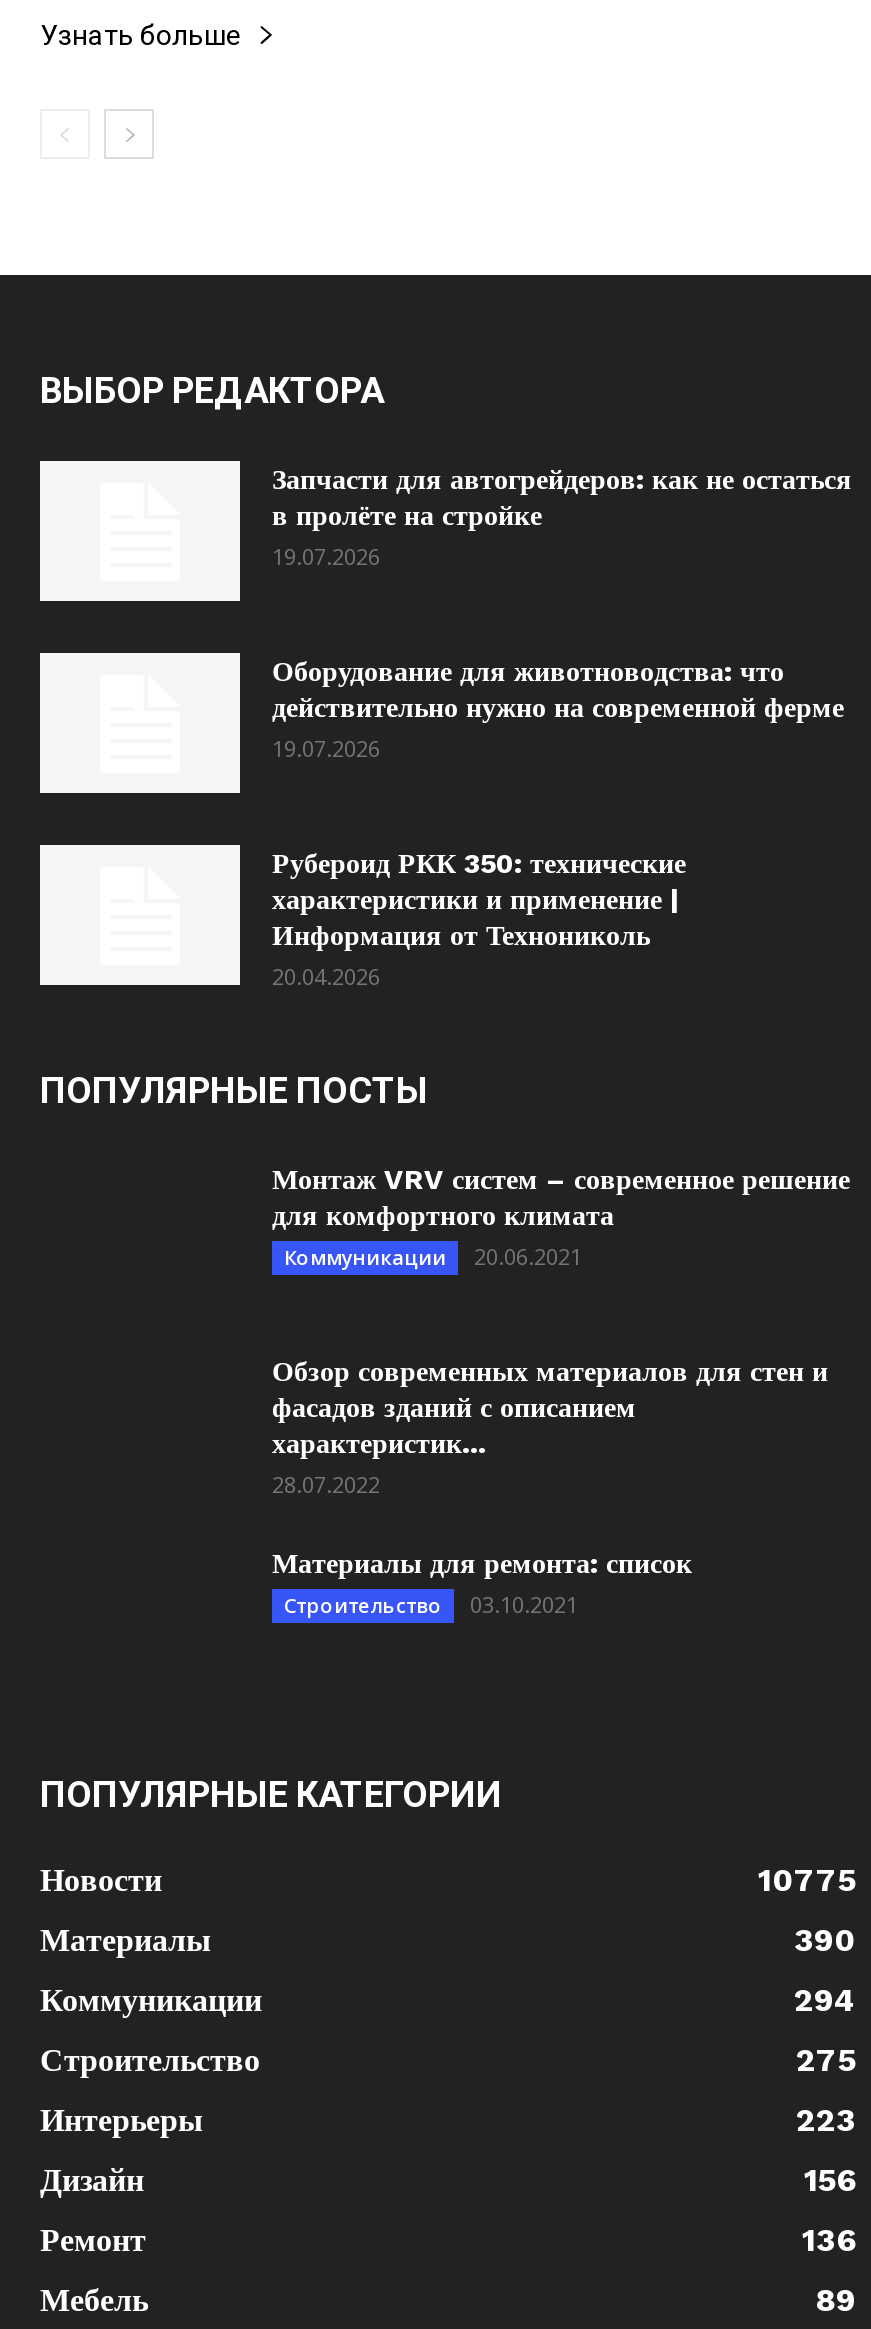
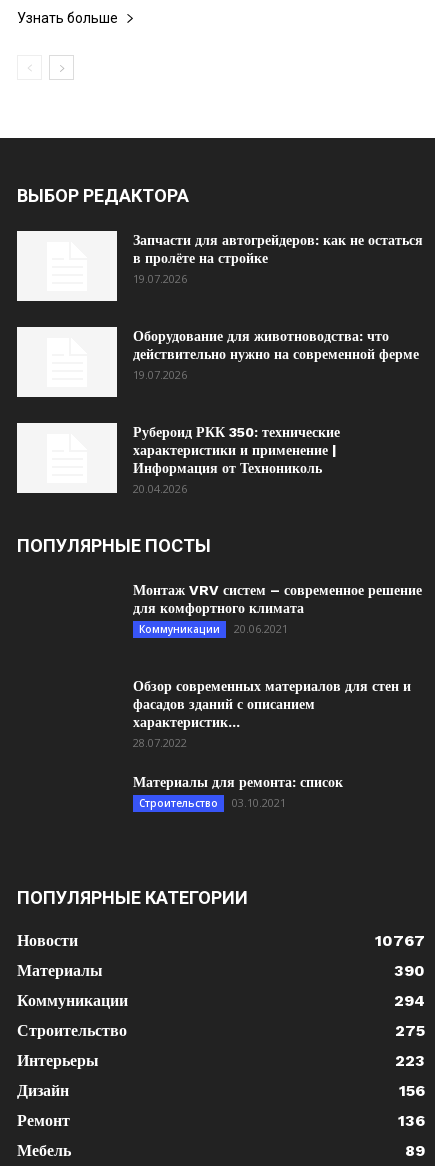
[758,1860,856,1898] 10775 -> [375,931,425,950] 10767

